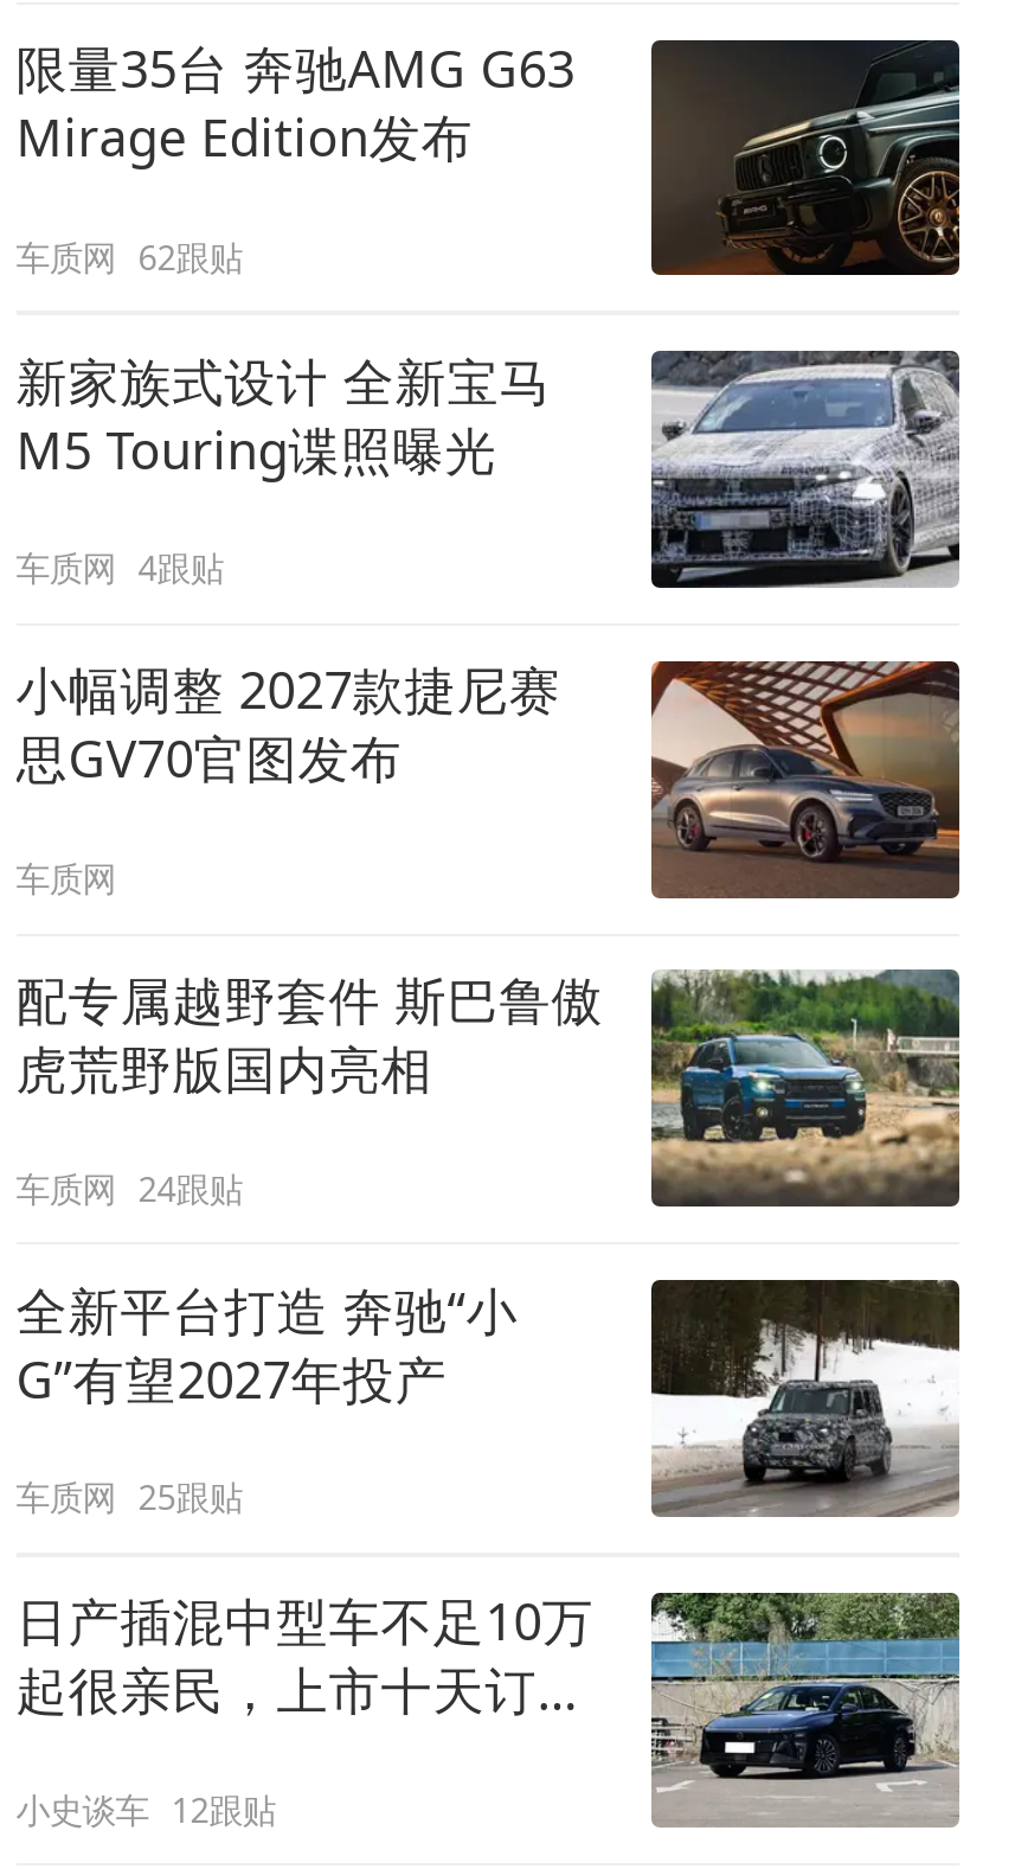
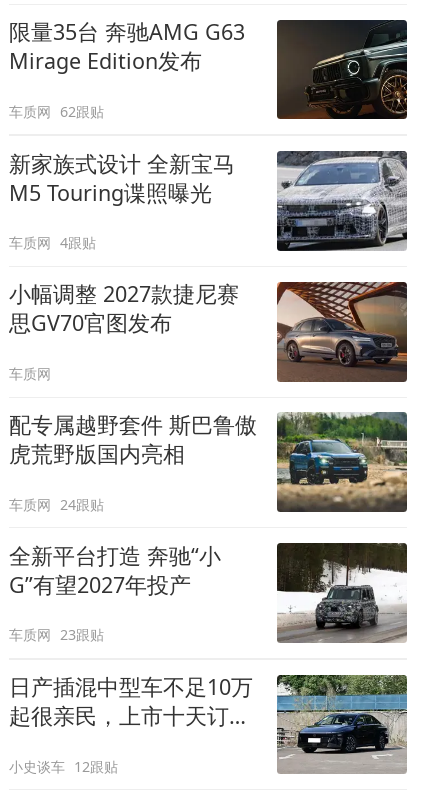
[16,1475,242,1520] 车质网 25跟贴 -> [9,625,104,644] 车质网 23跟贴

